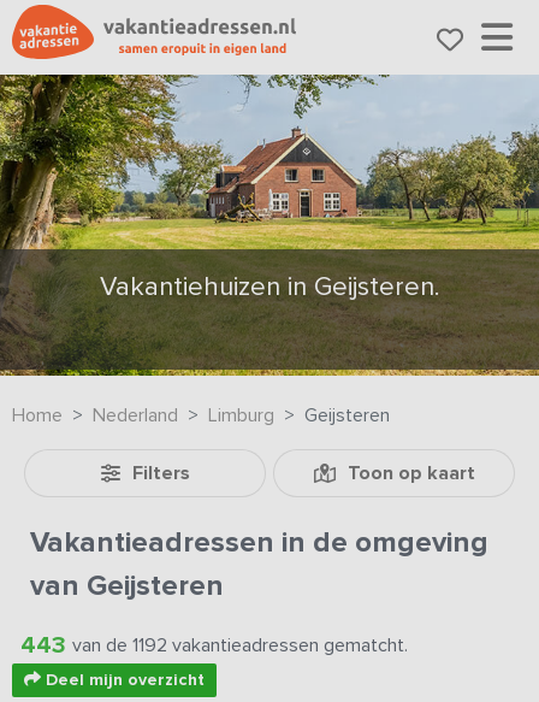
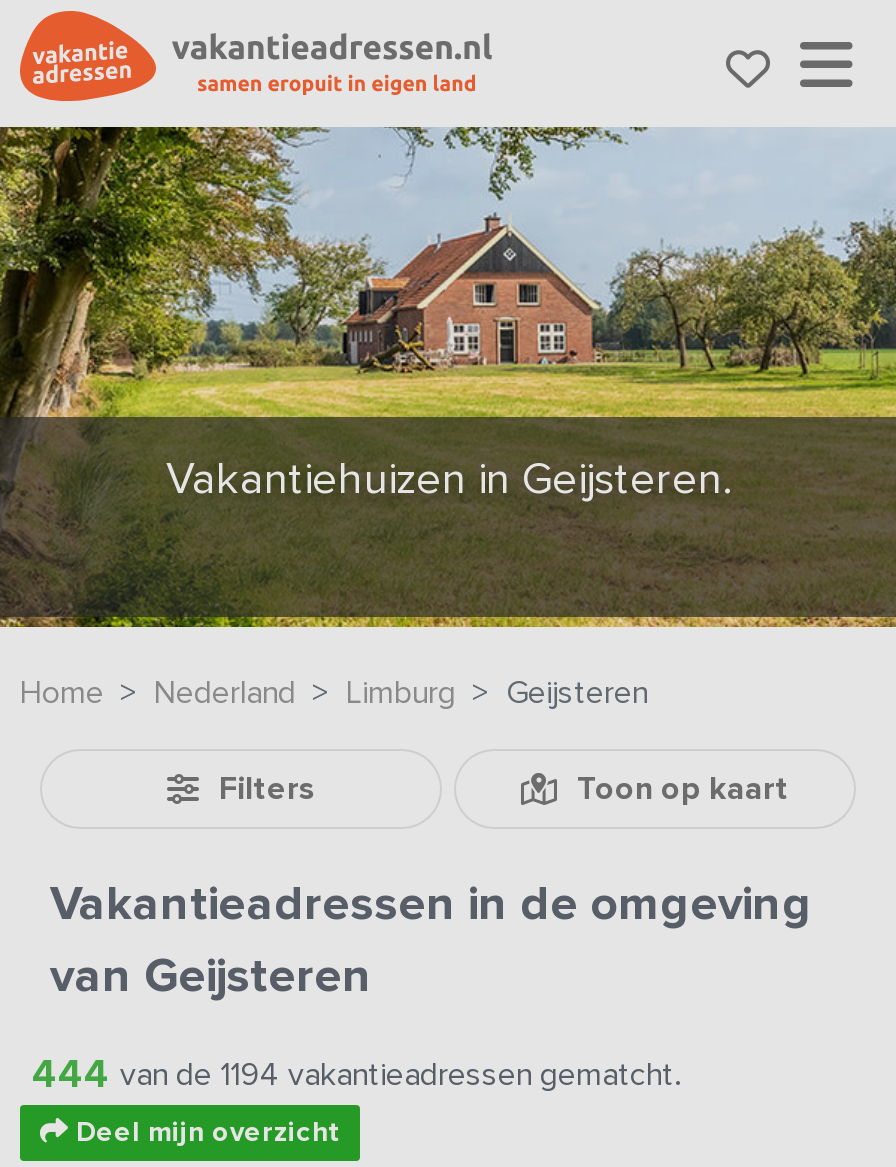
[20,631,408,660] 443 van de 1192 vakantieadressen gematcht. -> [32,1051,680,1099] 444 van de 1194 vakantieadressen gematcht.

